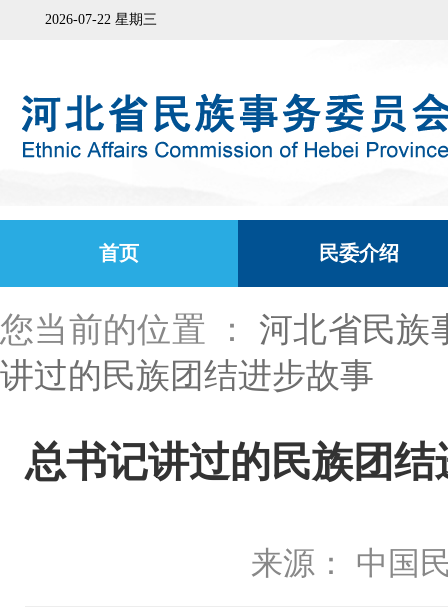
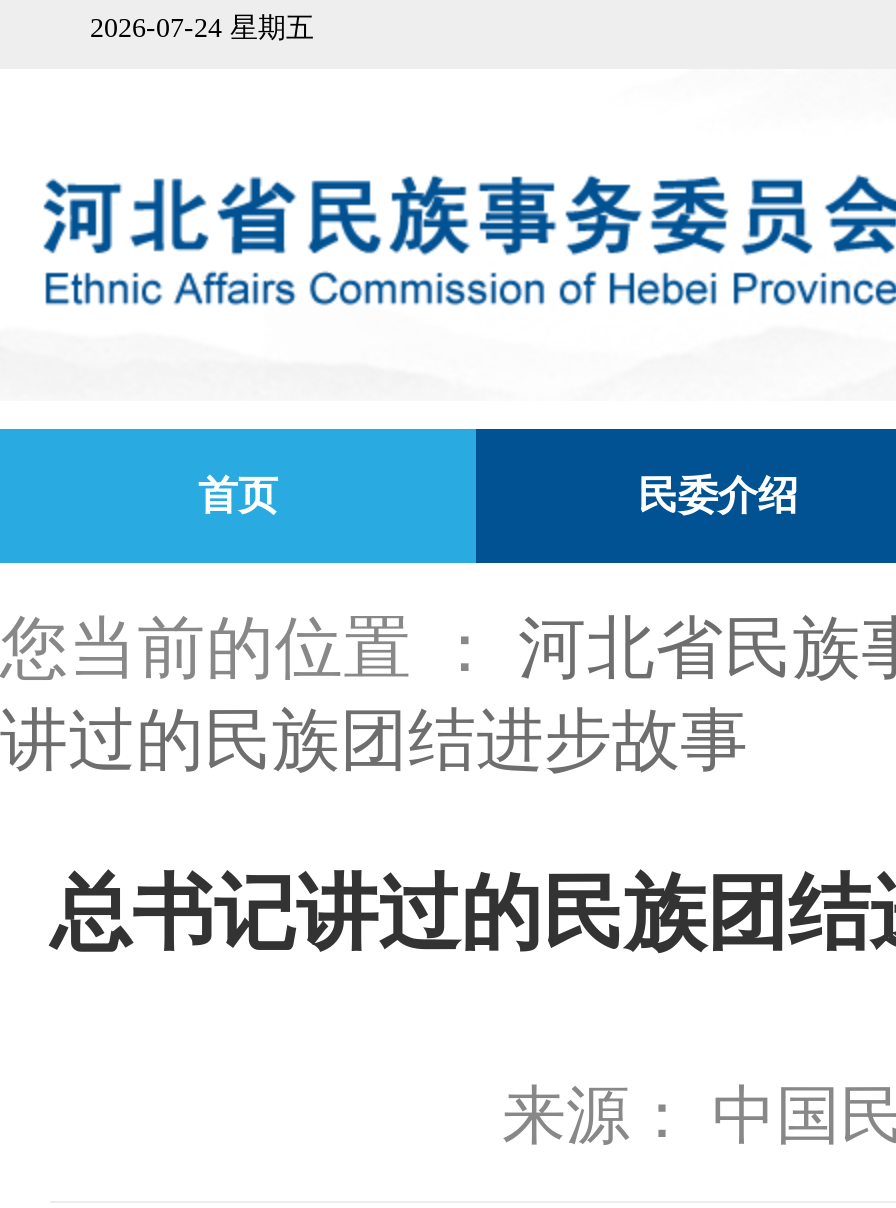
[45,12,157,27] 2026-07-22 星期三 -> [90,13,314,43] 2026-07-24 星期五

